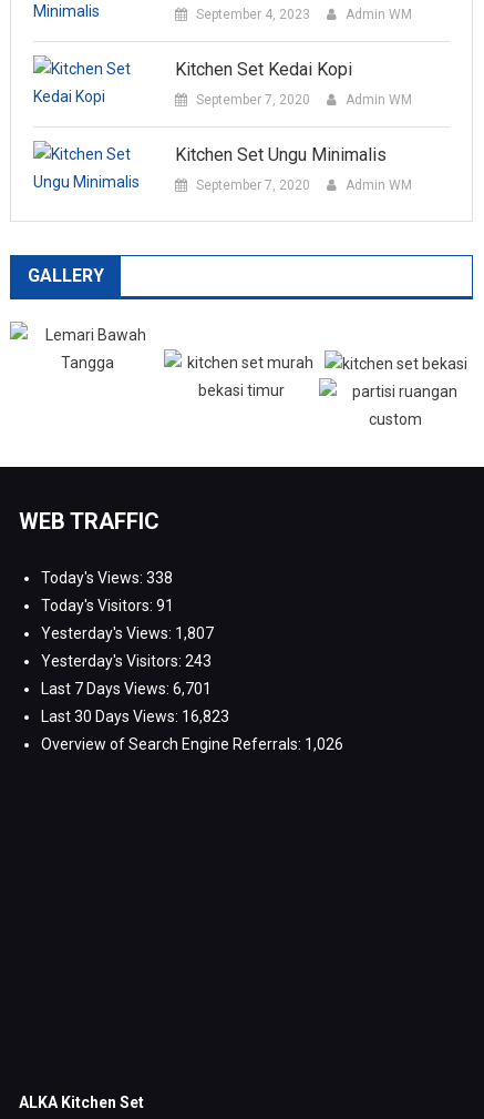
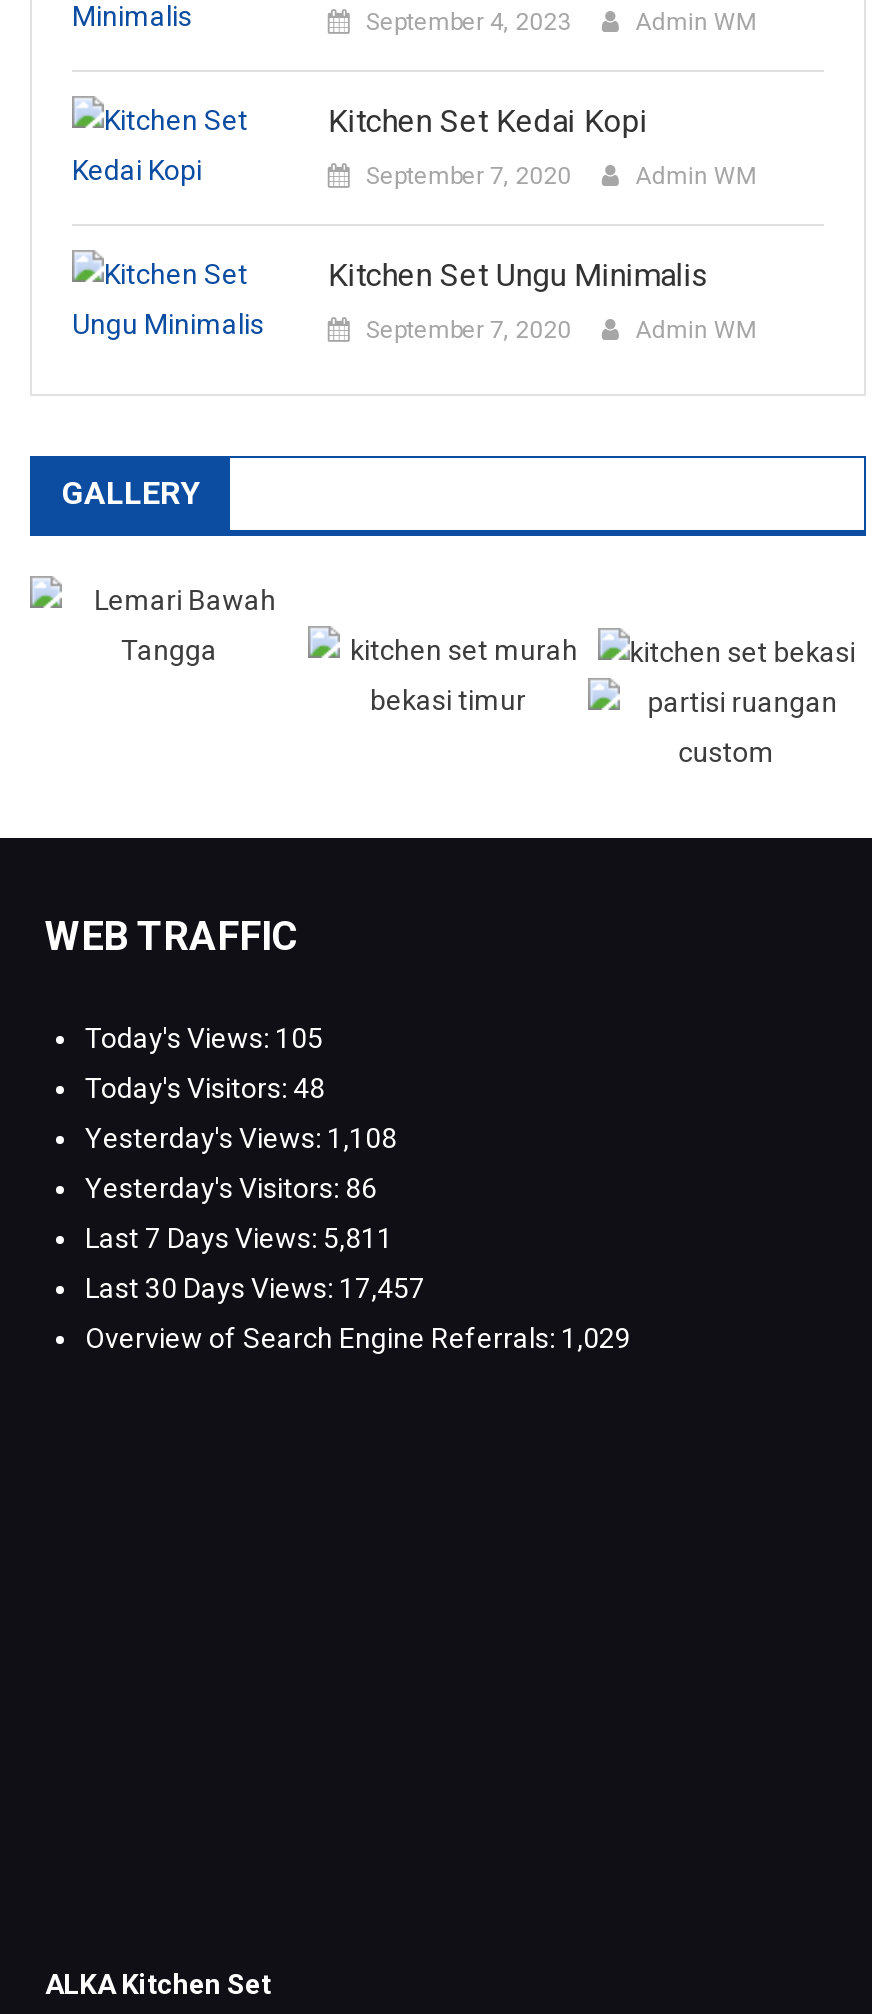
[40,569,172,587] Today's Views: 338 -> [85,1022,323,1054] Today's Views: 105
[40,597,173,614] Today's Visitors: 91 -> [85,1072,325,1104] Today's Visitors: 48
[40,624,213,642] Yesterday's Views: 1,807 -> [85,1122,397,1154] Yesterday's Views: 1,108
[40,652,211,670] Yesterday's Visitors: 243 -> [85,1172,377,1204] Yesterday's Visitors: 86
[40,680,211,698] Last 7 Days Views: 6,701 -> [85,1222,393,1254] Last 7 Days Views: 5,811
[40,708,229,725] Last 30 Days Views: 16,823 -> [85,1272,425,1304] Last 30 Days Views: 17,457
[40,735,343,753] Overview of Search Engine Referrals: 1,026 -> [85,1322,631,1354] Overview of Search Engine Referrals: 1,029

